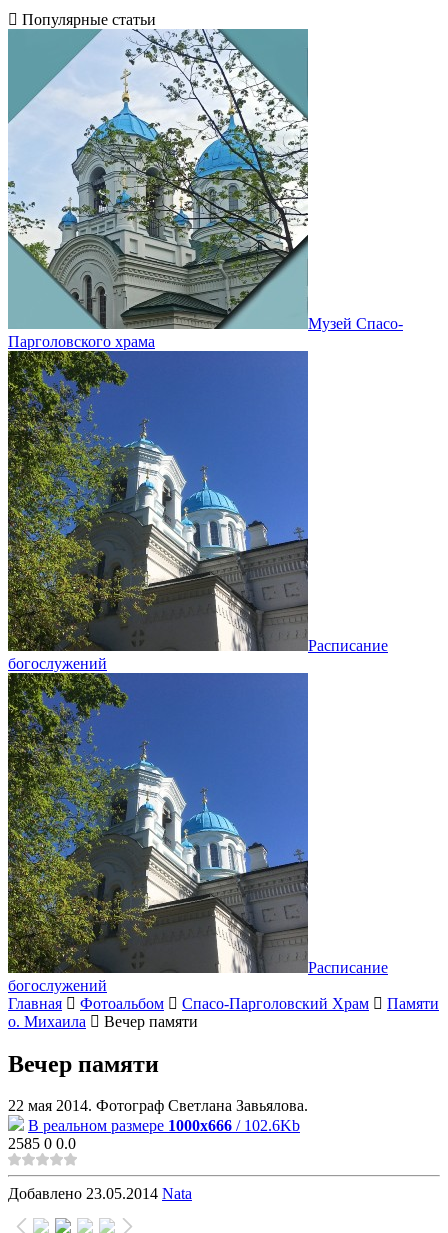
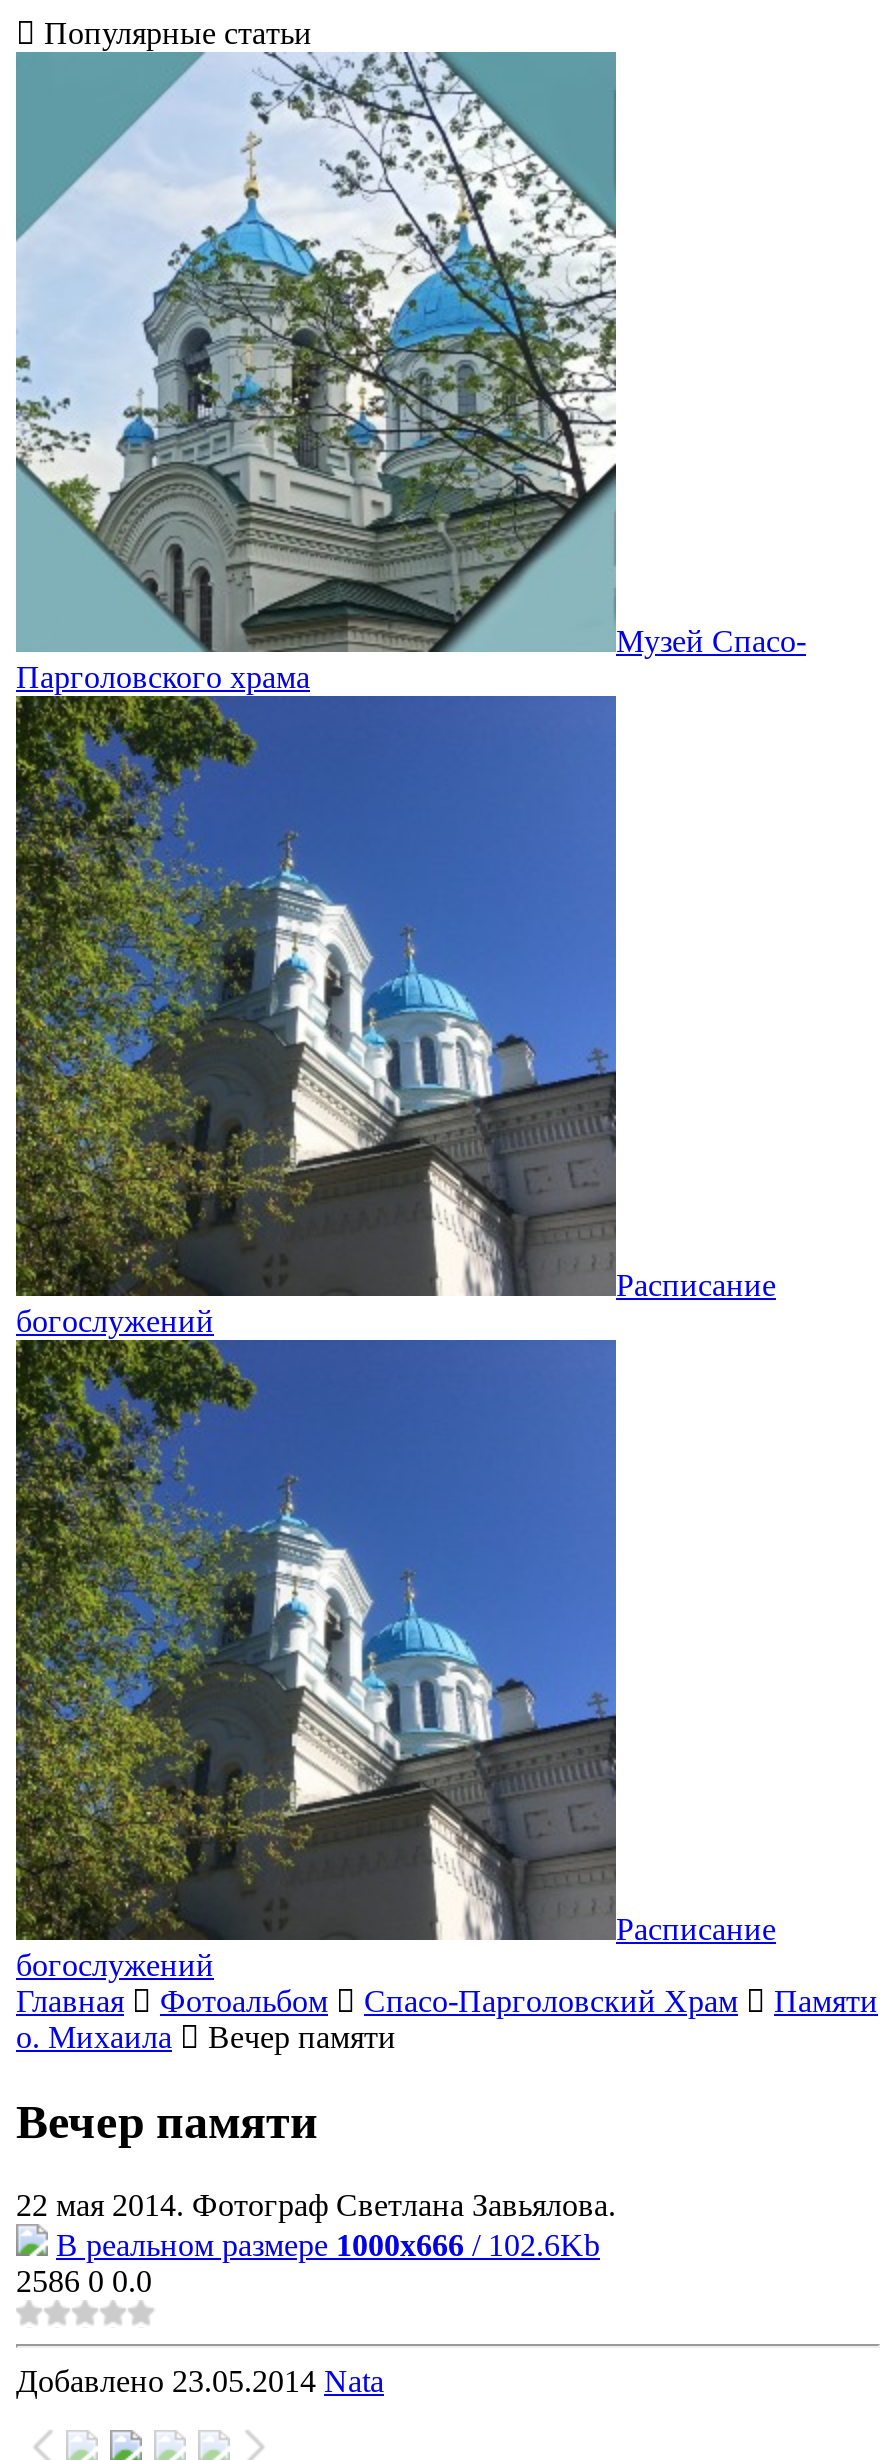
[8,1135,76,1152] 2585 0 0.0 -> [16,2265,152,2299] 2586 0 0.0

